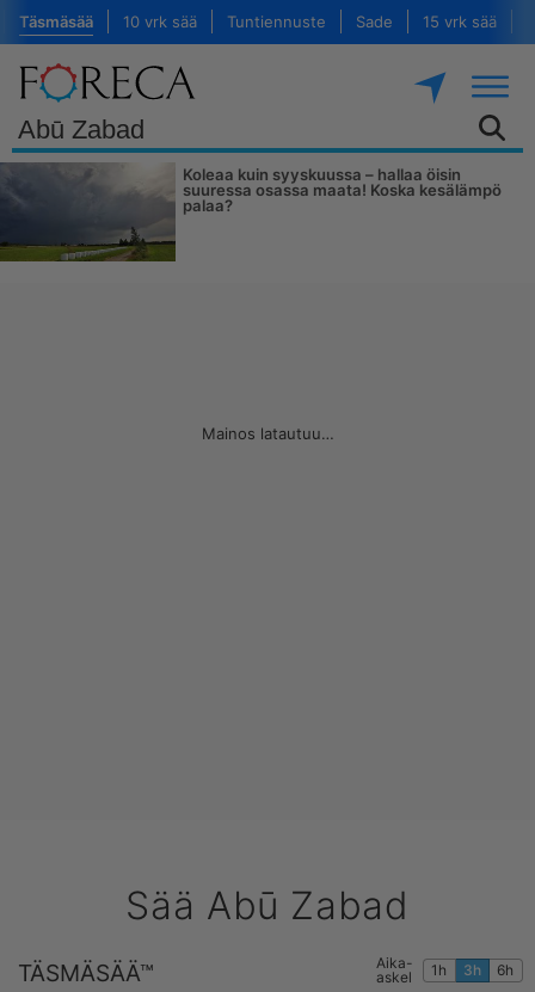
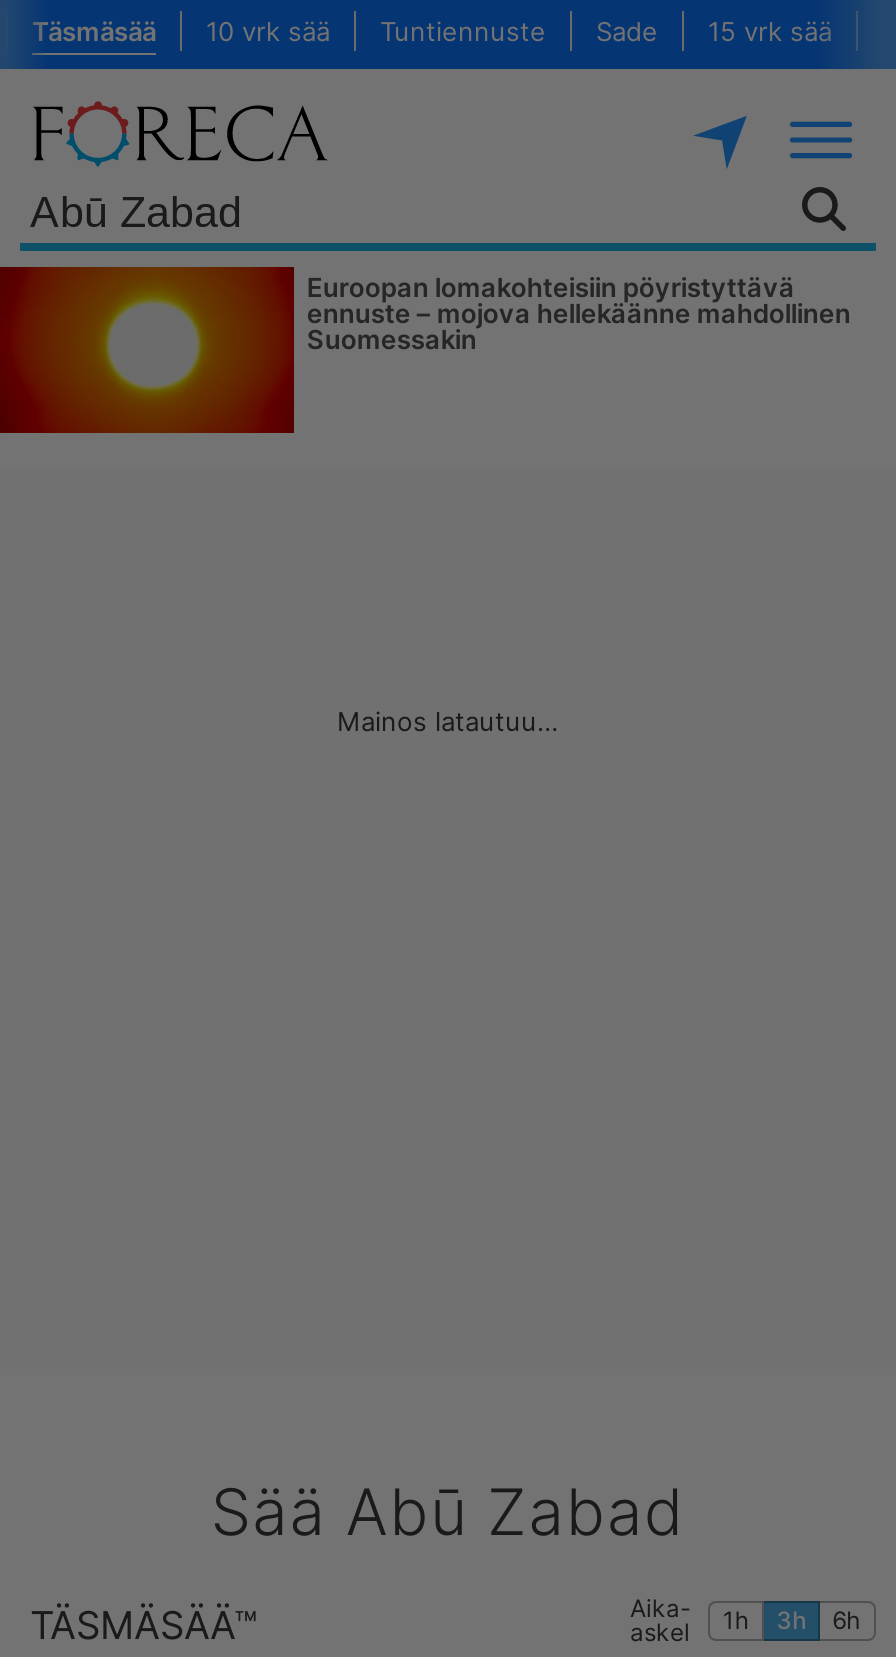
[4,161,502,263] [image] | Koleaa kuin syyskuussa – hallaa öisin | suuressa osassa maata! Koska kesälämpö | palaa? -> [6,265,851,435] [image] | Euroopan lomakohteisiin pöyristyttävä | ennuste – mojova hellekäänne mahdollinen | Suomessakin

